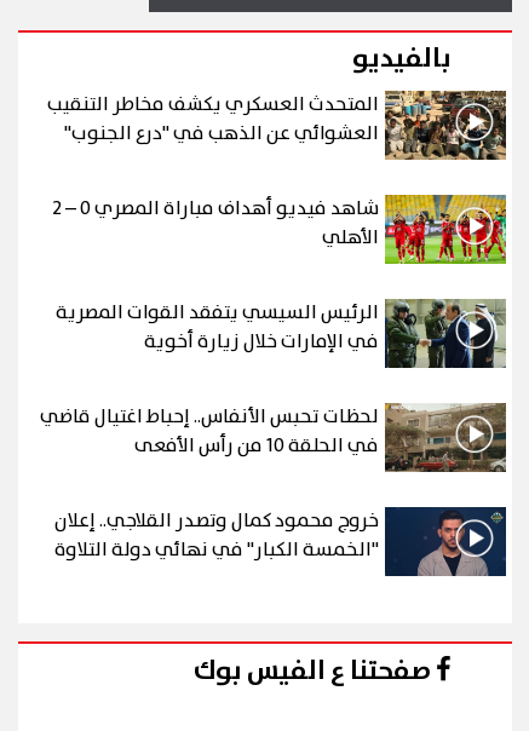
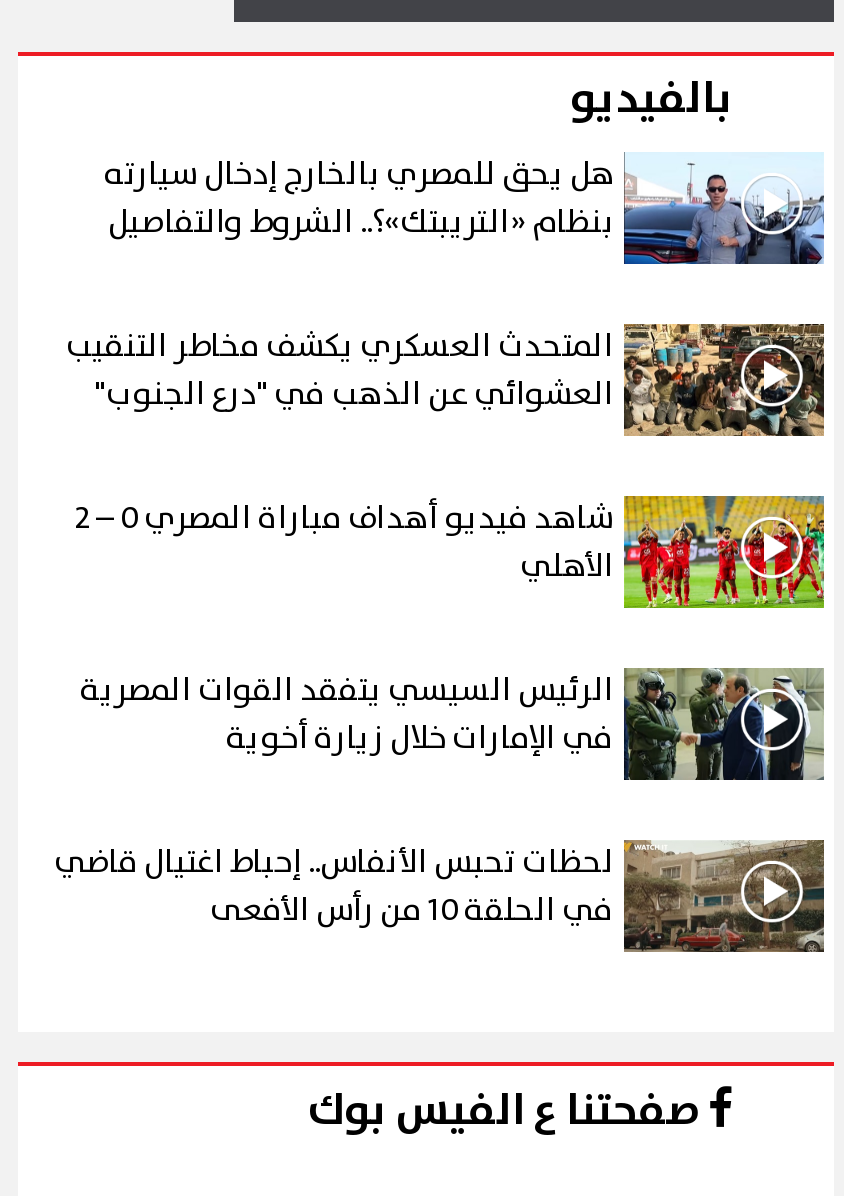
none -> [104,149,826,266] [image] | هل يحق للمصري بالخارج إدخال سيارته | بنظام «التريبتك»؟.. الشروط والتفاصيل
moved [40,90,508,433] -> [54,320,828,887]: [image] | المتحدث العسكري يكشف مخاطر التنقيب | العشوائي عن الذهب في "درع الجنوب" | الأهلي | الرئيس السيسي يتفقد القوات المصرية | في الإمارات خلال زيارة أخوية | لحظات تحبس الأنفاس.. إحباط اغتيال قاضي
moved [384,403,508,473] -> [622,838,828,954]: [image]
[54,506,507,577] [image] | خروج محمود كمال وتصدر القلاجي.. إعلان | "الخمسة الكبار" في نهائي دولة التلاوة -> none

